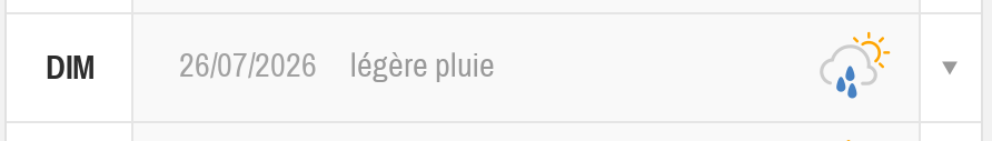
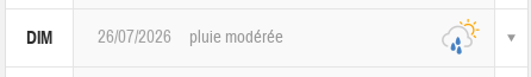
[350,46,495,88] légère pluie -> [190,26,284,49] pluie modérée

